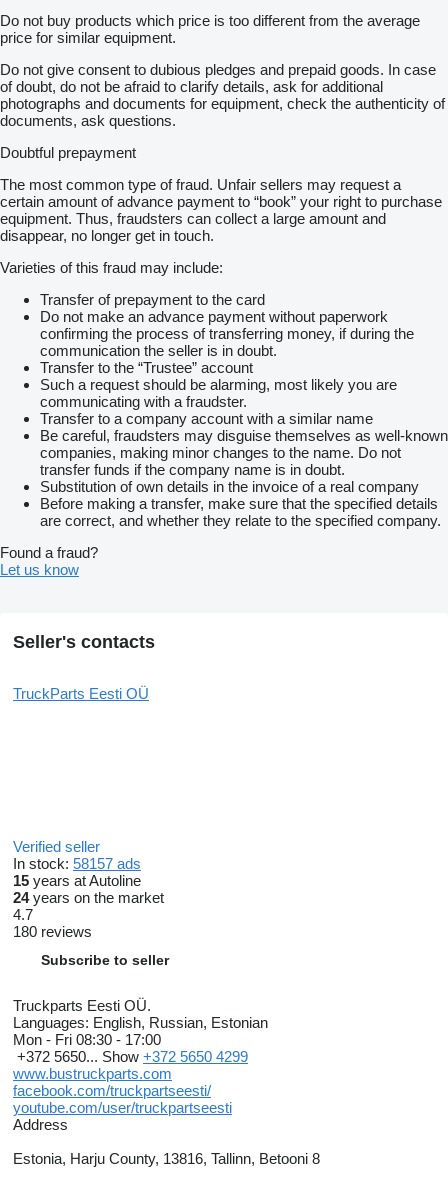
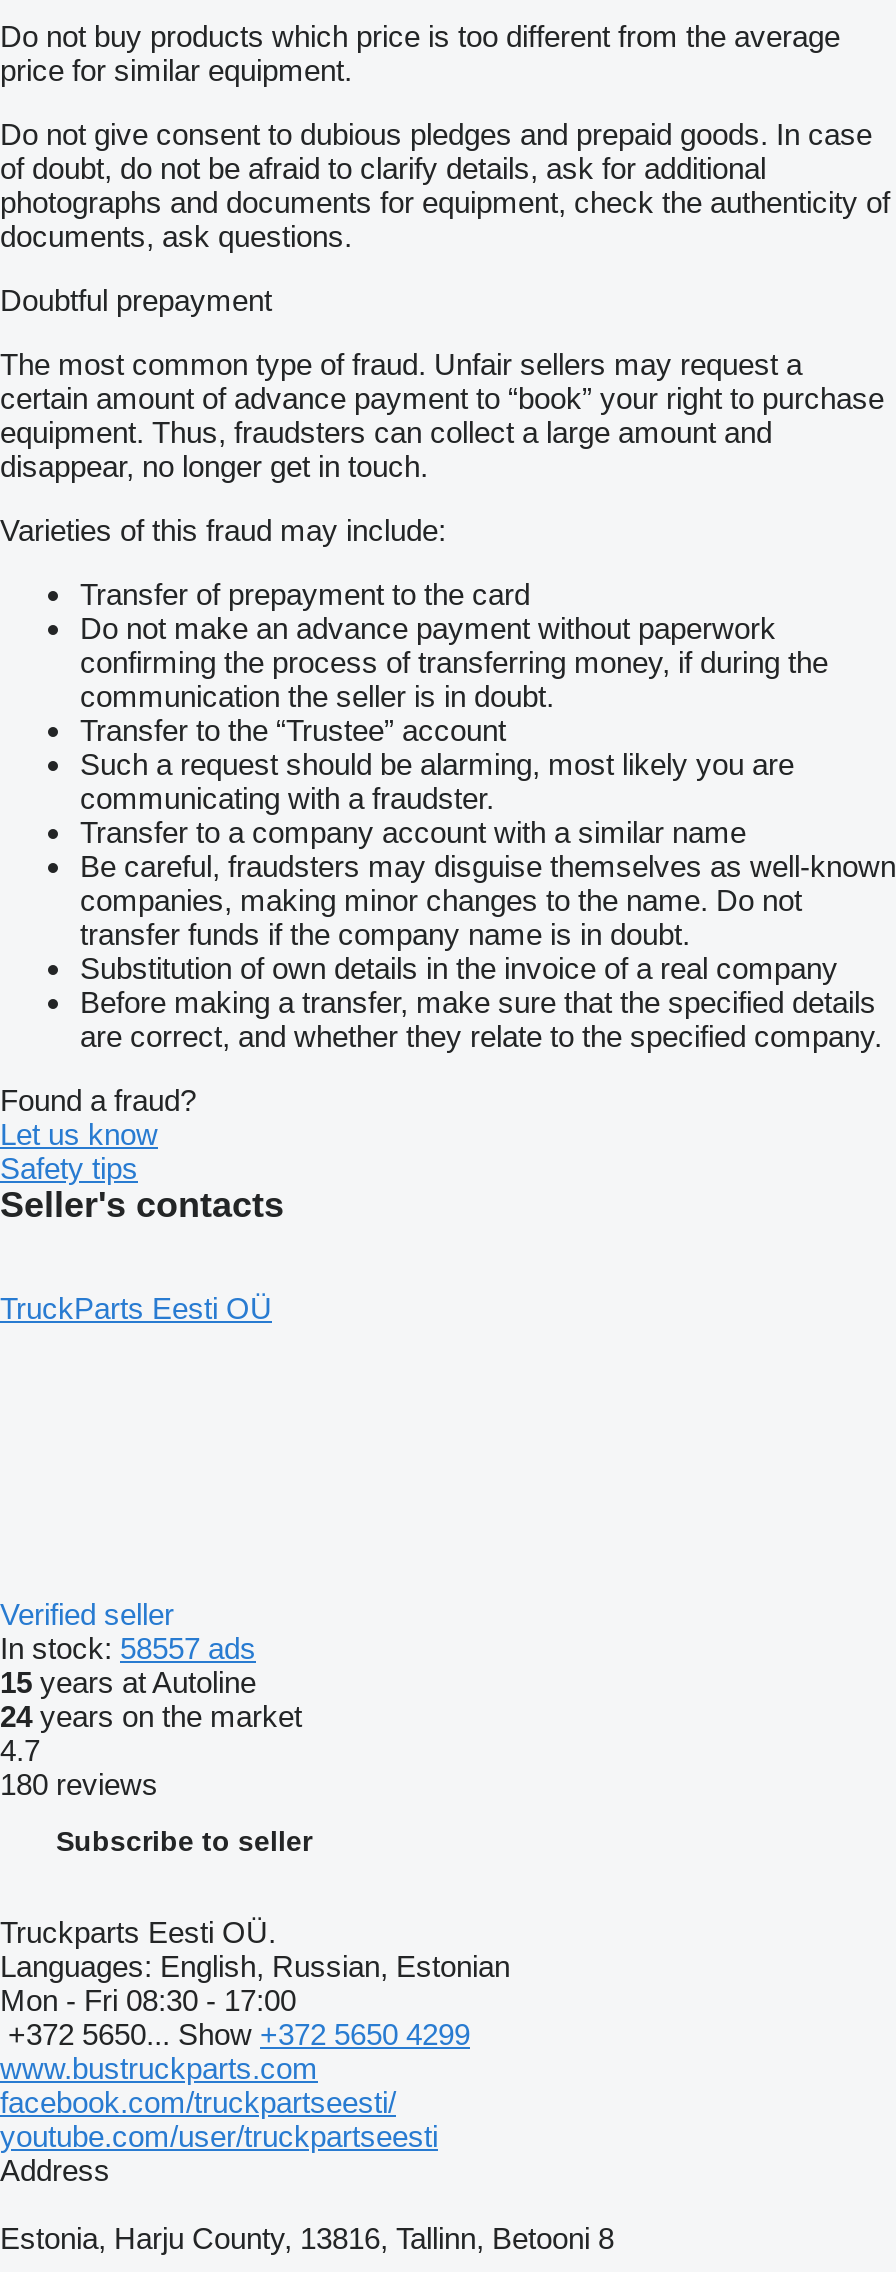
none -> [0,1151,138,1185] Safety tips
[13,855,141,872] In stock: 58157 ads -> [0,1631,256,1665] In stock: 58557 ads

